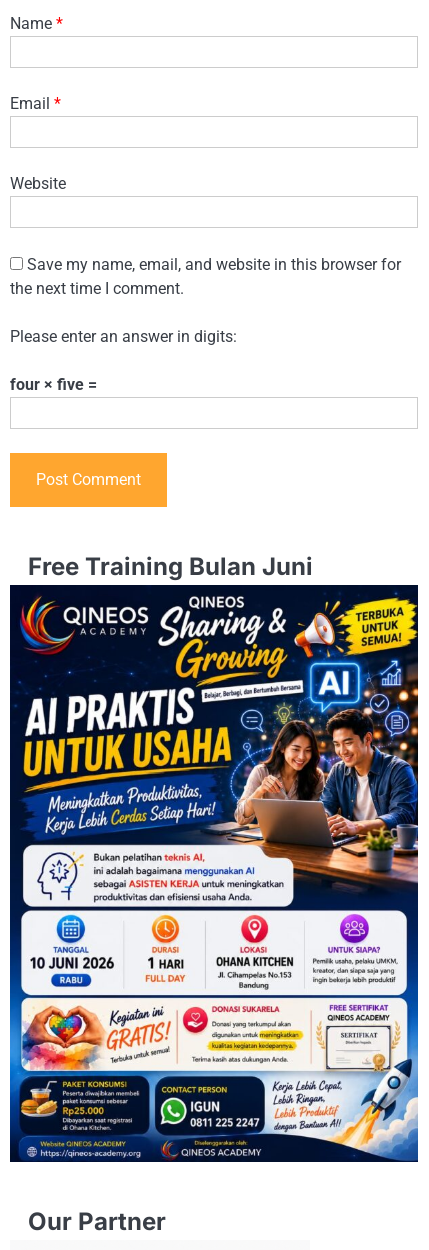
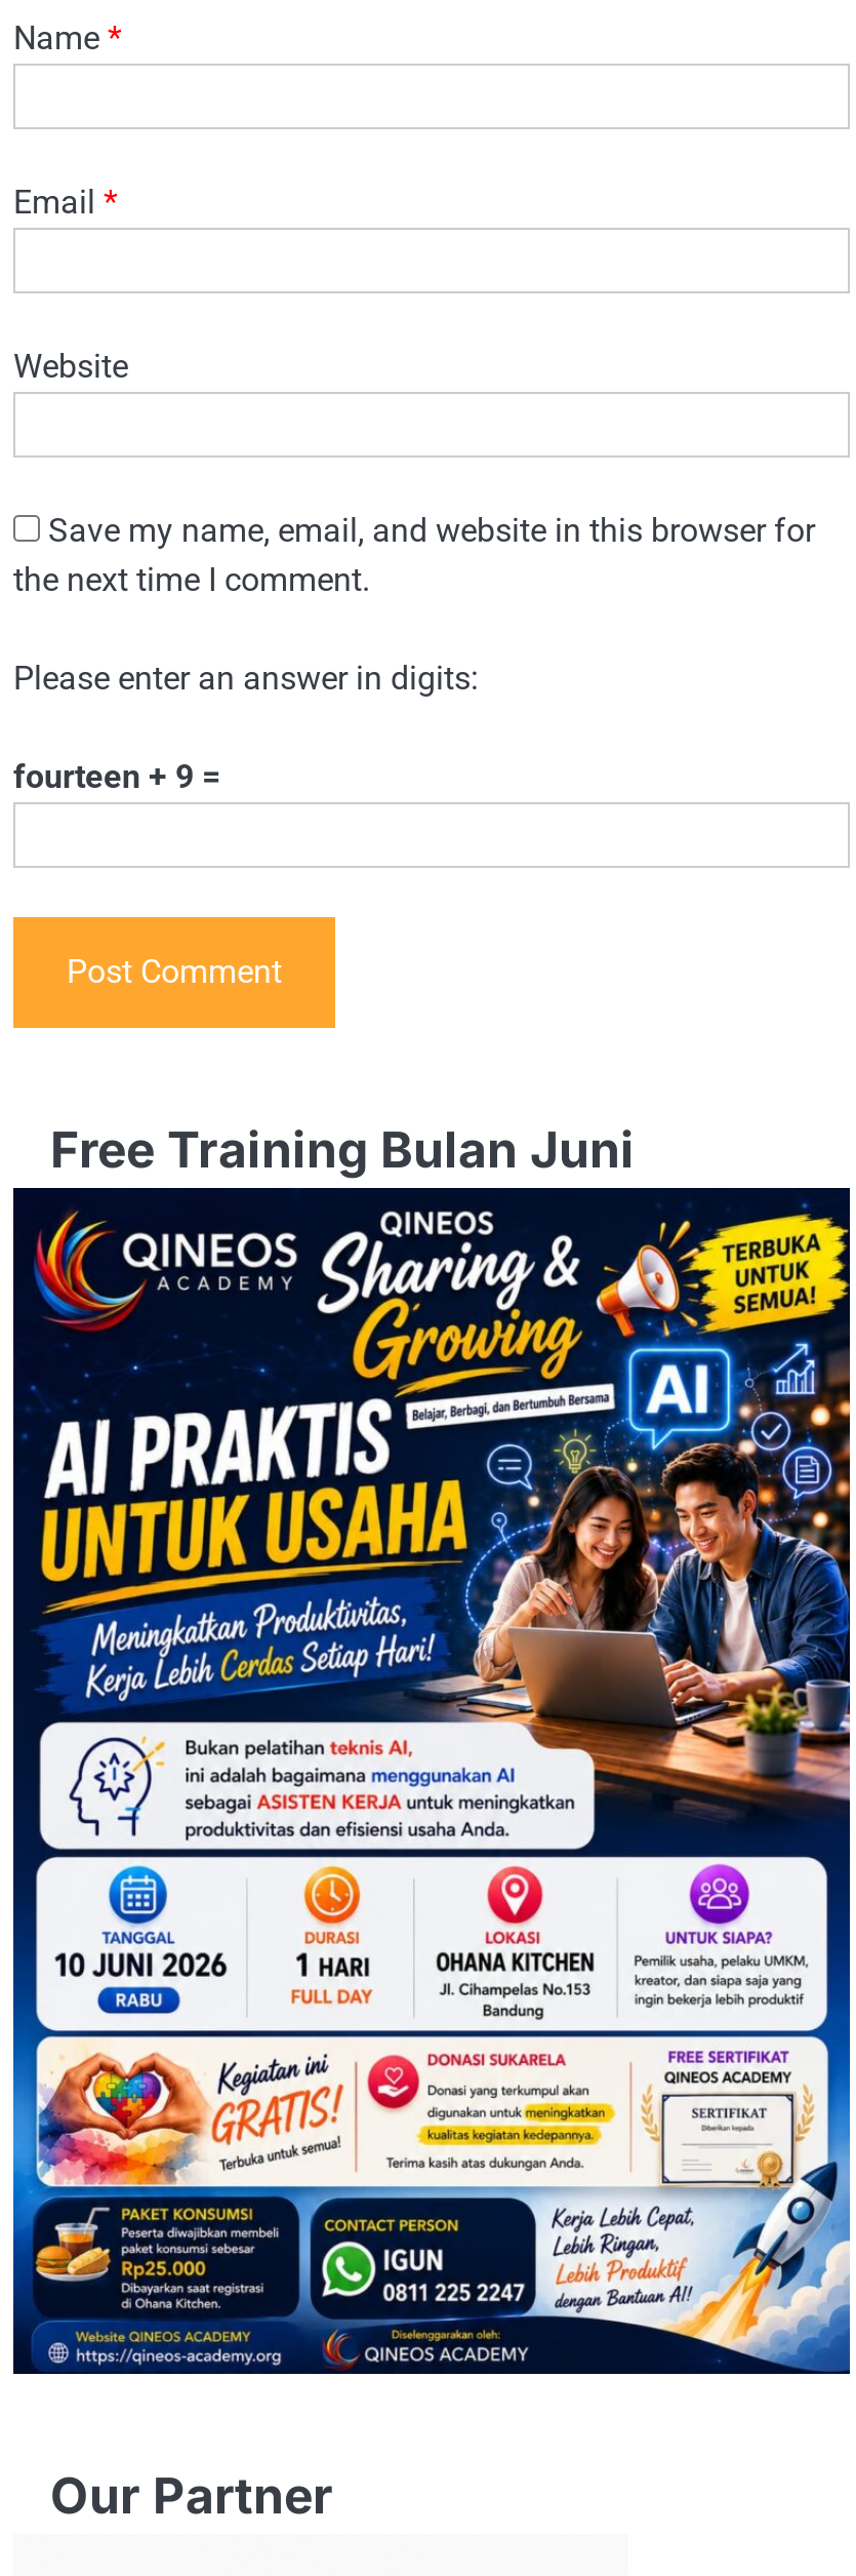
[10,375,97,394] four × five = -> [13,758,220,796] fourteen + 9 =

